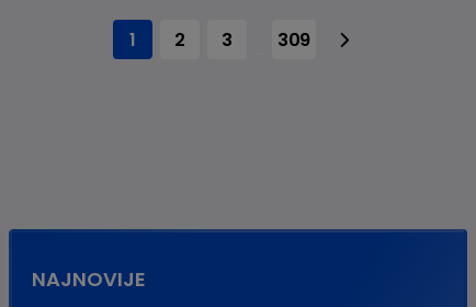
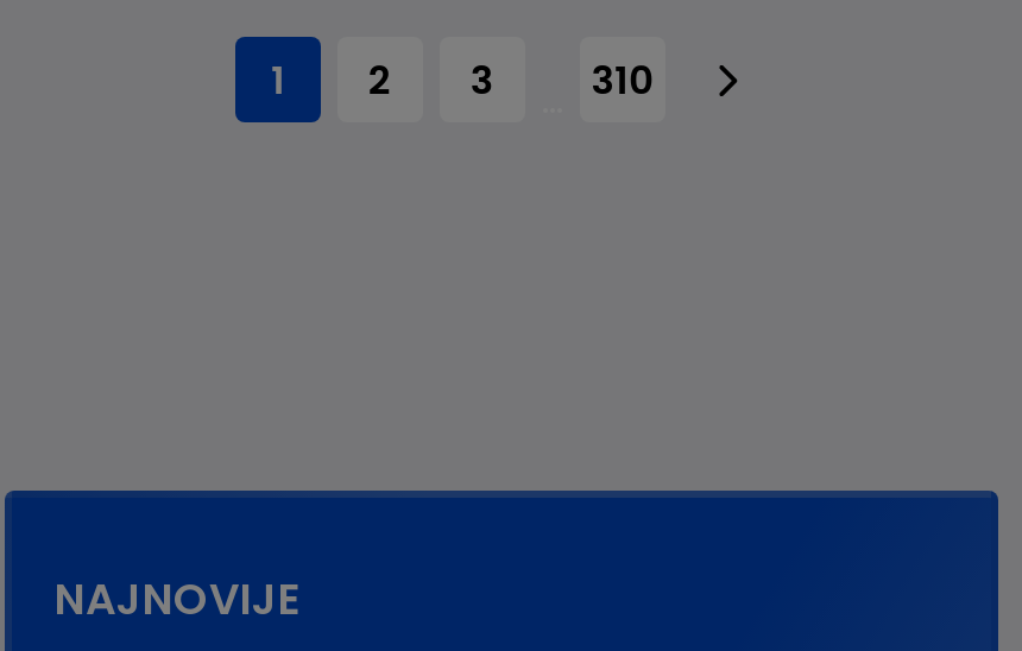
[130,27,310,62] 1 2 3 ... 309 -> [271,53,654,127] 1 2 3 ... 310

